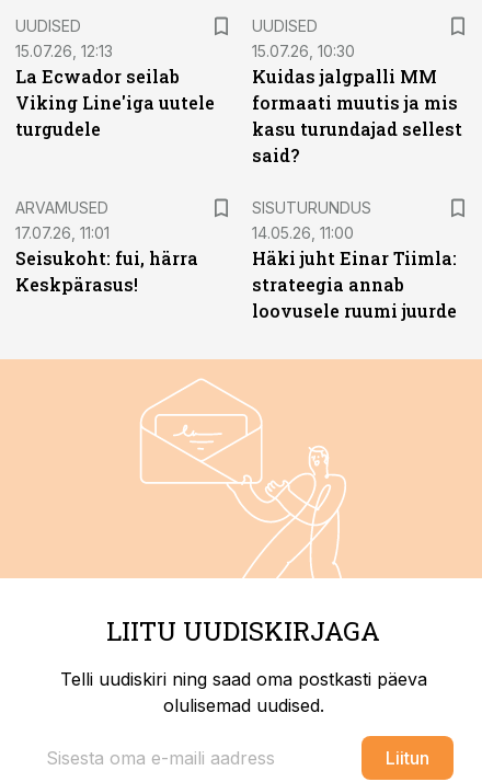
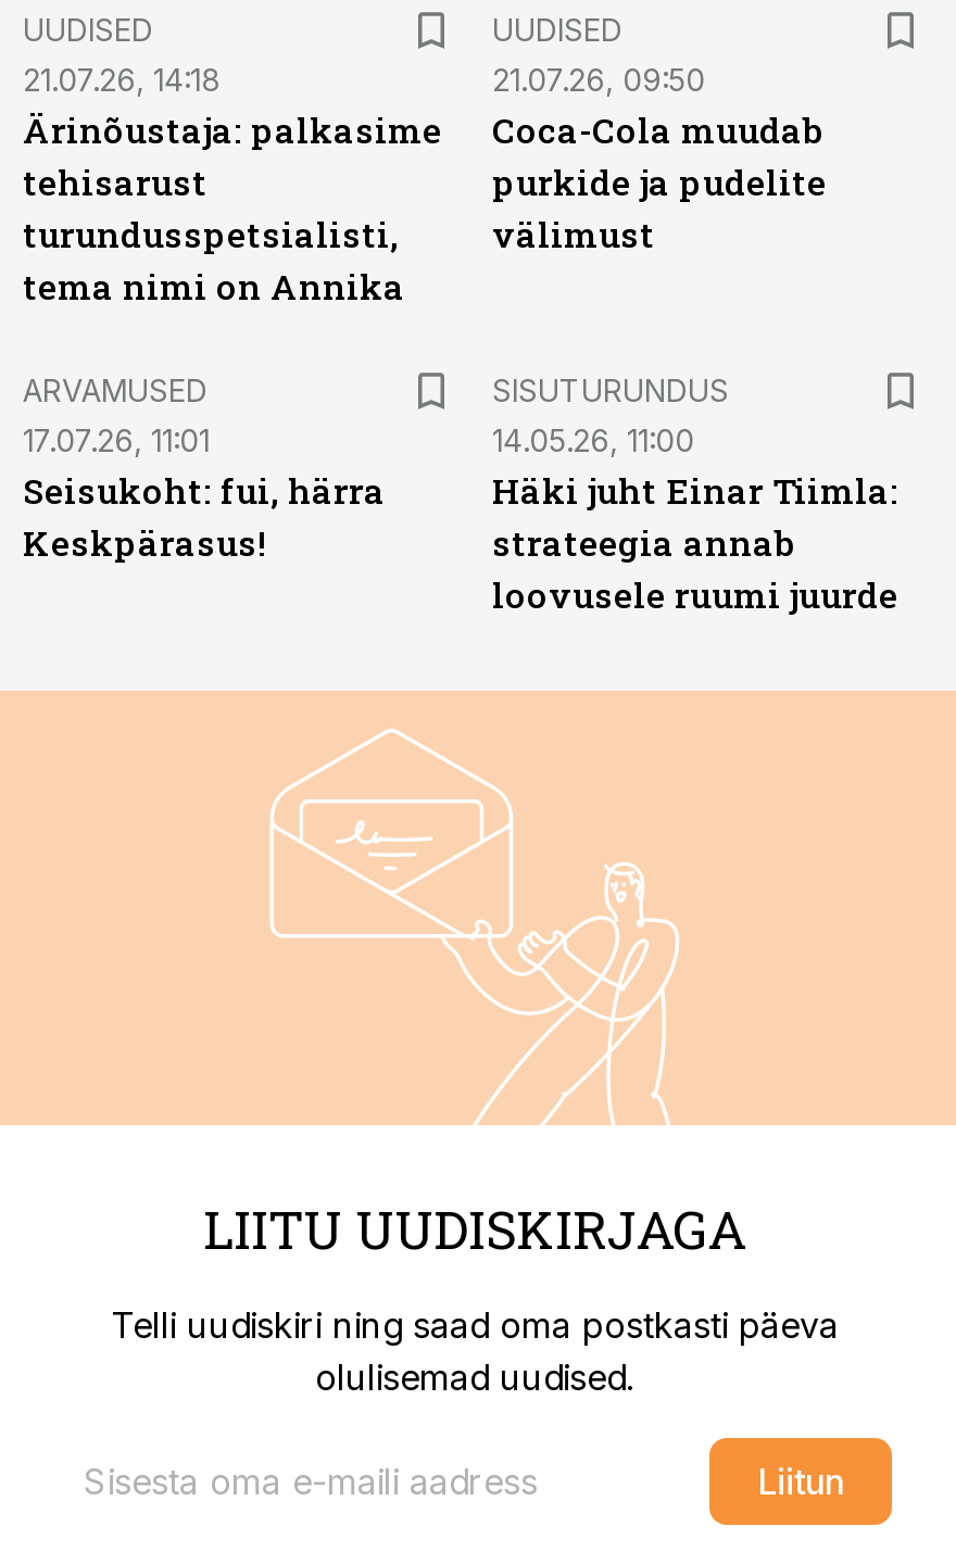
[15,42,215,140] 15.07.26, 12:13 | La Ecwador seilab | Viking Line'iga uutele | turgudele -> [23,61,442,308] 21.07.26, 14:18 | Ärinõustaja: palkasime | tehisarust | turundusspetsialisti, | tema nimi on Annika
[252,42,462,166] 15.07.26, 10:30 | Kuidas jalgpalli MM | formaati muutis ja mis | kasu turundajad sellest | said? -> [492,61,827,256] 21.07.26, 09:50 | Coca-Cola muudab | purkide ja pudelite | välimust

